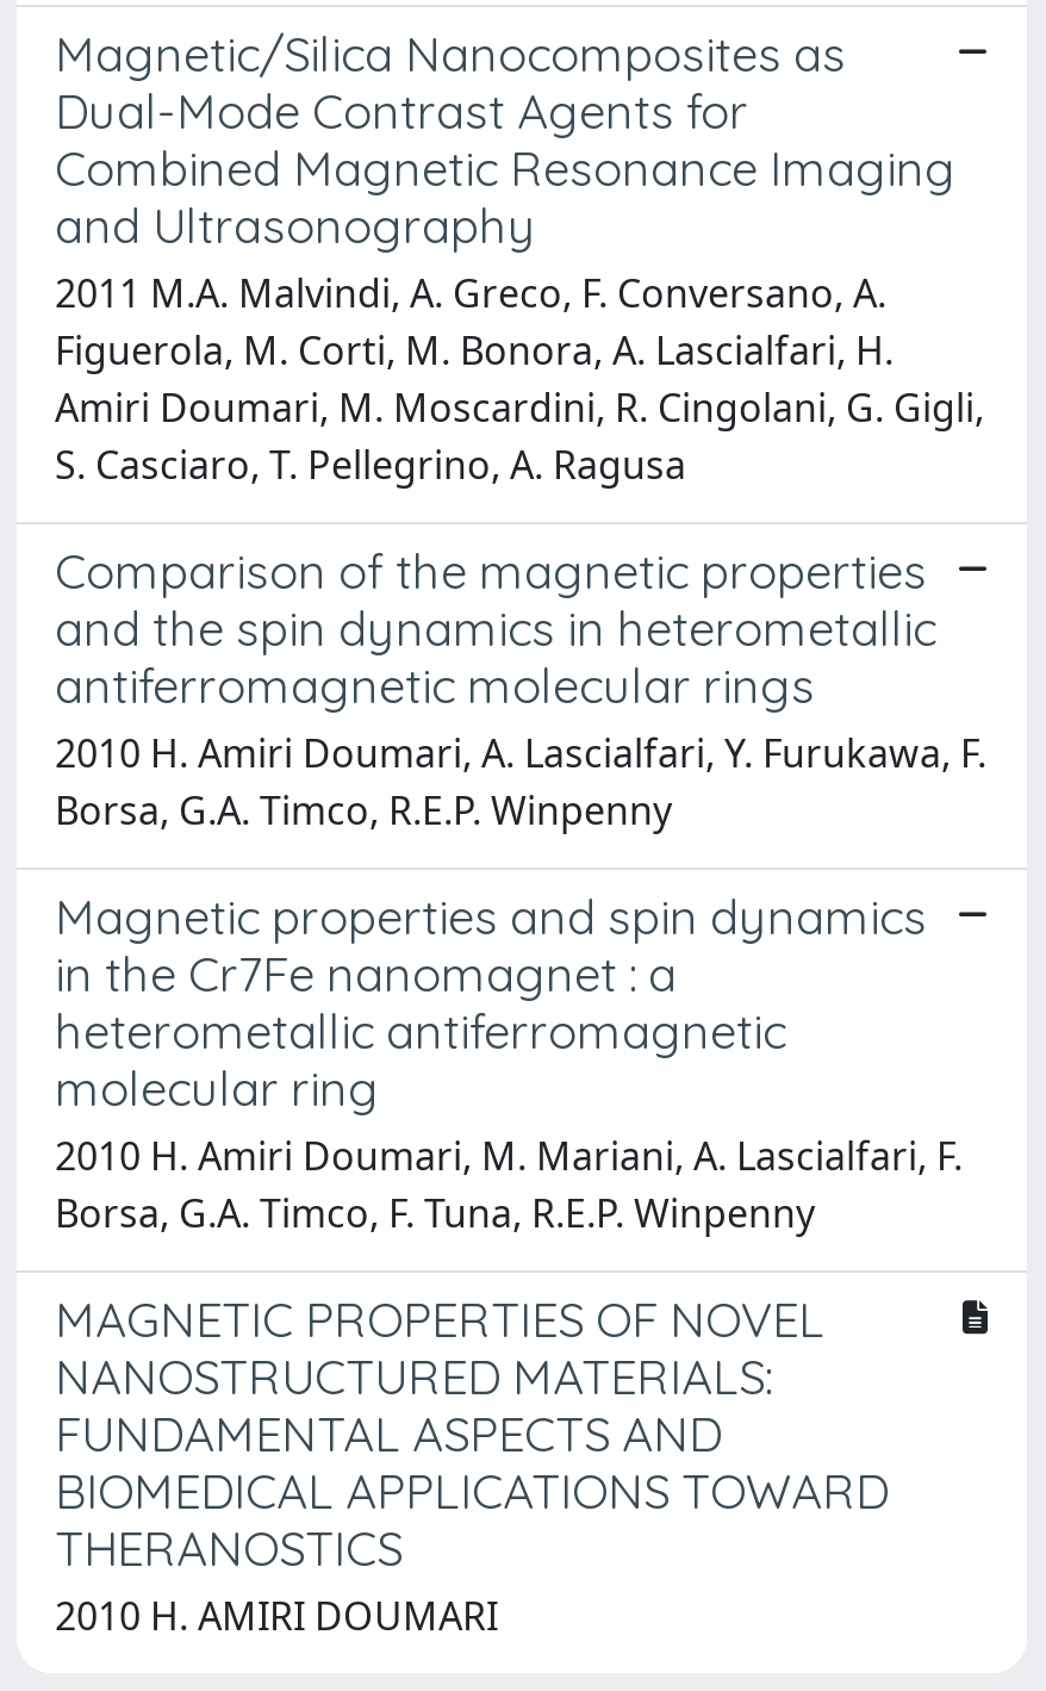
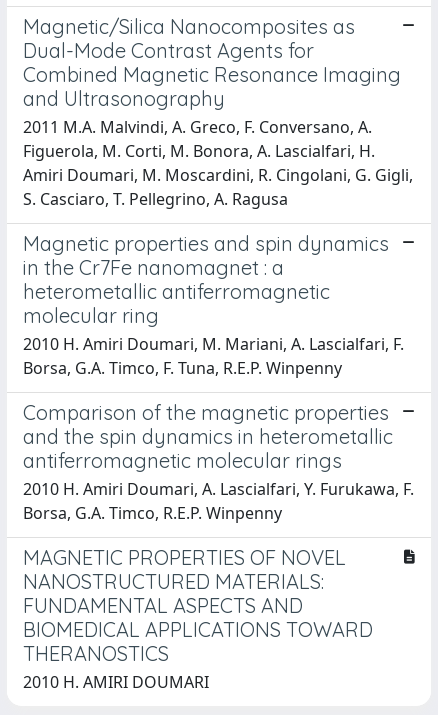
moved [55,541,986,836] -> [23,400,414,524]: Comparison of the magnetic properties | and the spin dynamics in heterometallic | antiferromagnetic molecular rings | 2010 H. Amiri Doumari, A. Lascialfari, Y. Furukawa, F. | Borsa, G.A. Timco, R.E.P. Winpenny
moved [55,886,963,1239] -> [23,231,404,379]: Magnetic properties and spin dynamics | in the Cr7Fe nanomagnet : a | heterometallic antiferromagnetic | molecular ring | 2010 H. Amiri Doumari, M. Mariani, A. Lascialfari, F. | Borsa, G.A. Timco, F. Tuna, R.E.P. Winpenny

